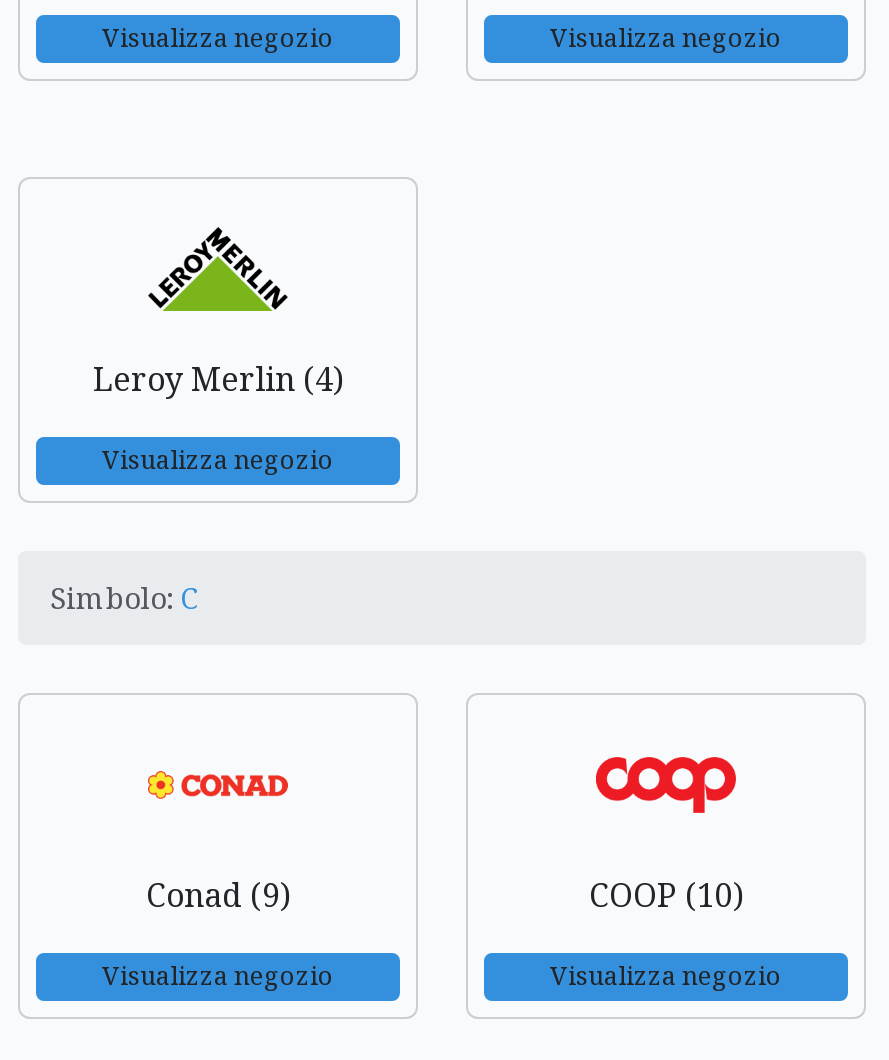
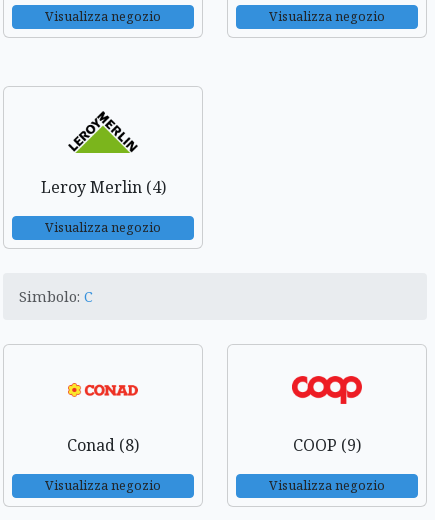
[146,873,290,917] Conad (9) -> [67,434,139,456] Conad (8)
[589,873,743,917] COOP (10) -> [293,434,361,456] COOP (9)

